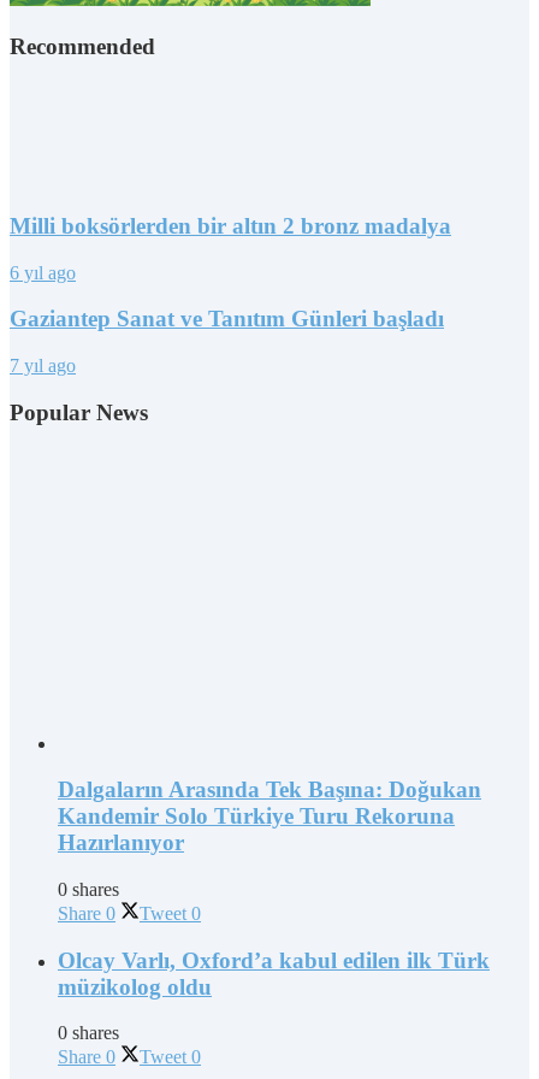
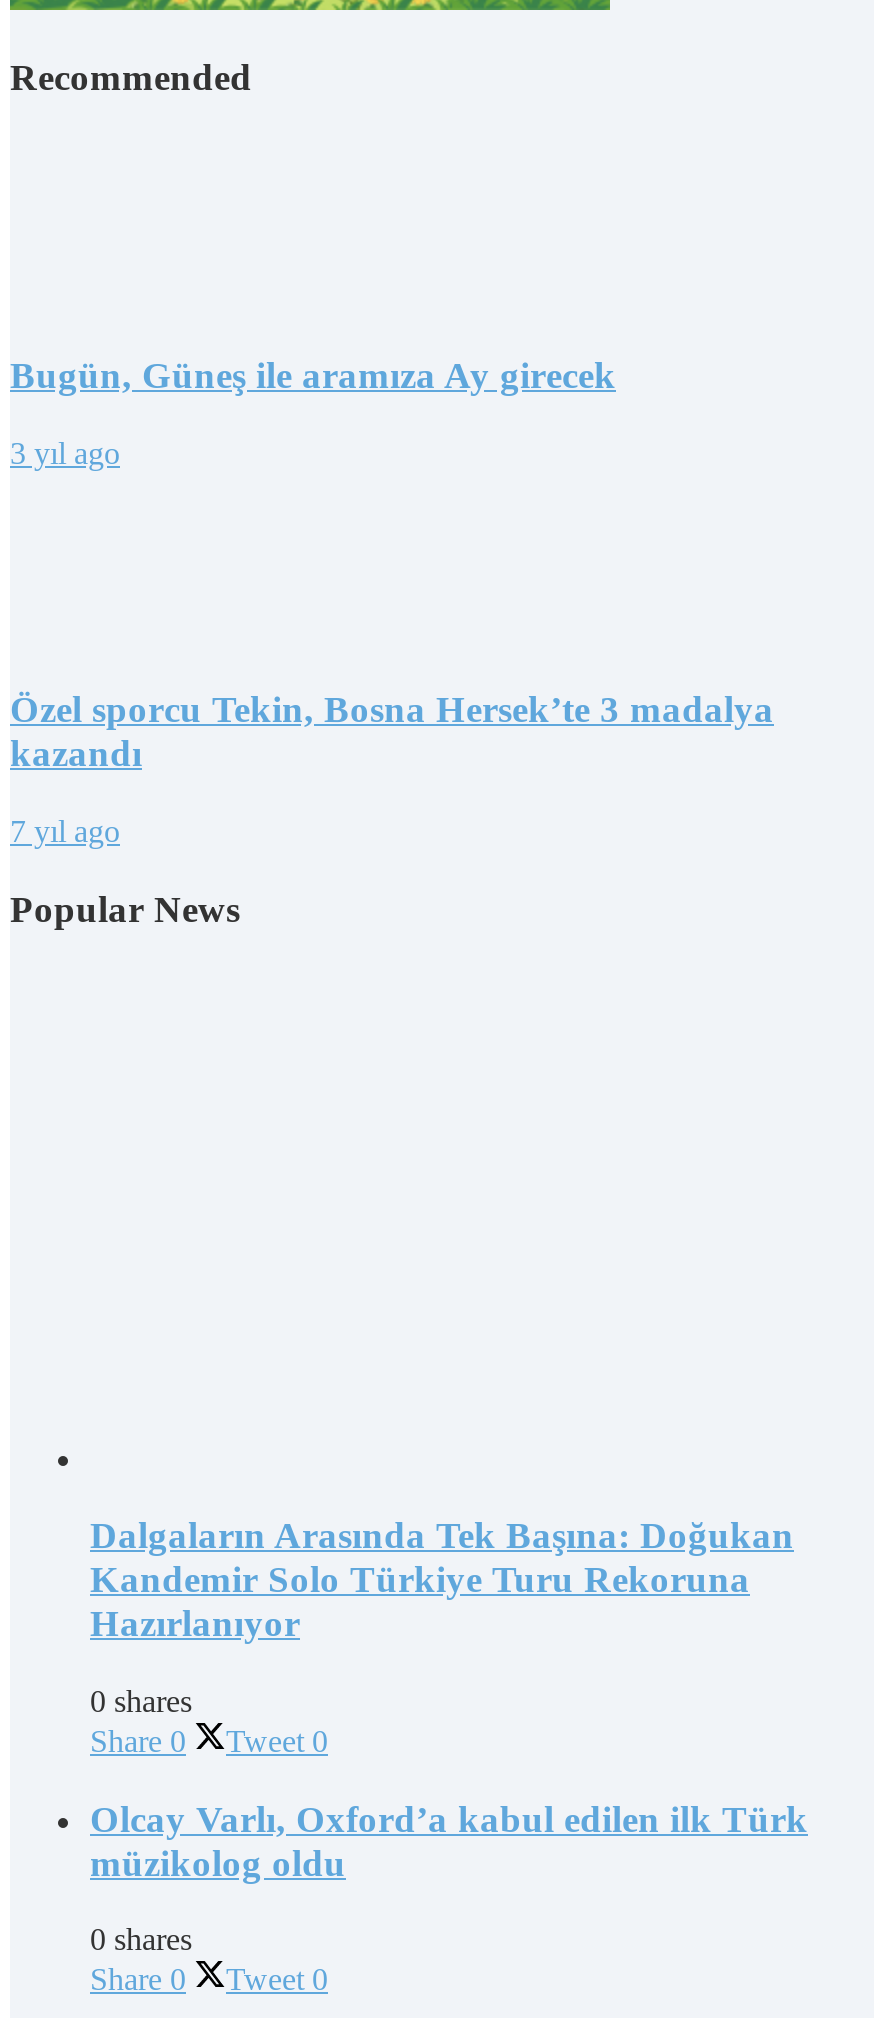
[10,213,451,238] Milli boksörlerden bir altın 2 bronz madalya -> [10,354,616,396] Bugün, Güneş ile aramıza Ay girecek
[10,262,76,283] 6 yıl ago -> [10,435,120,469] 3 yıl ago
[10,306,444,332] Gaziantep Sanat ve Tanıtım Günleri başladı -> [10,689,774,775] Özel sporcu Tekin, Bosna Hersek’te 3 madalya | kazandı

